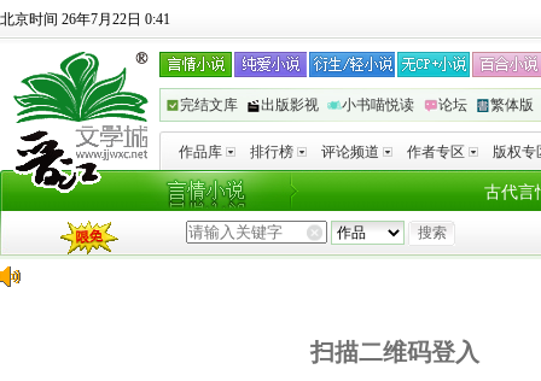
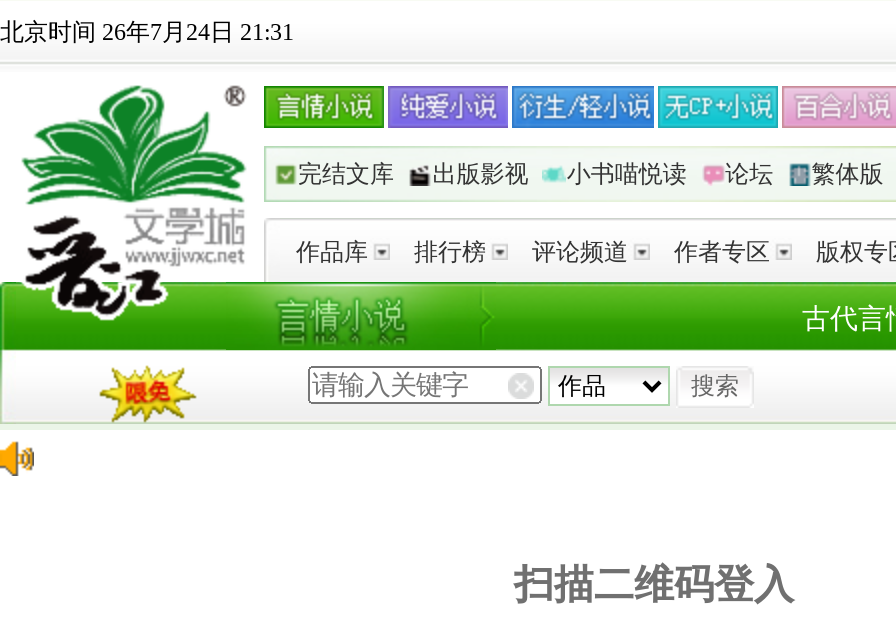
[0,11,170,28] 北京时间 26年7月22日 0:41 -> [0,18,294,46] 北京时间 26年7月24日 21:31

